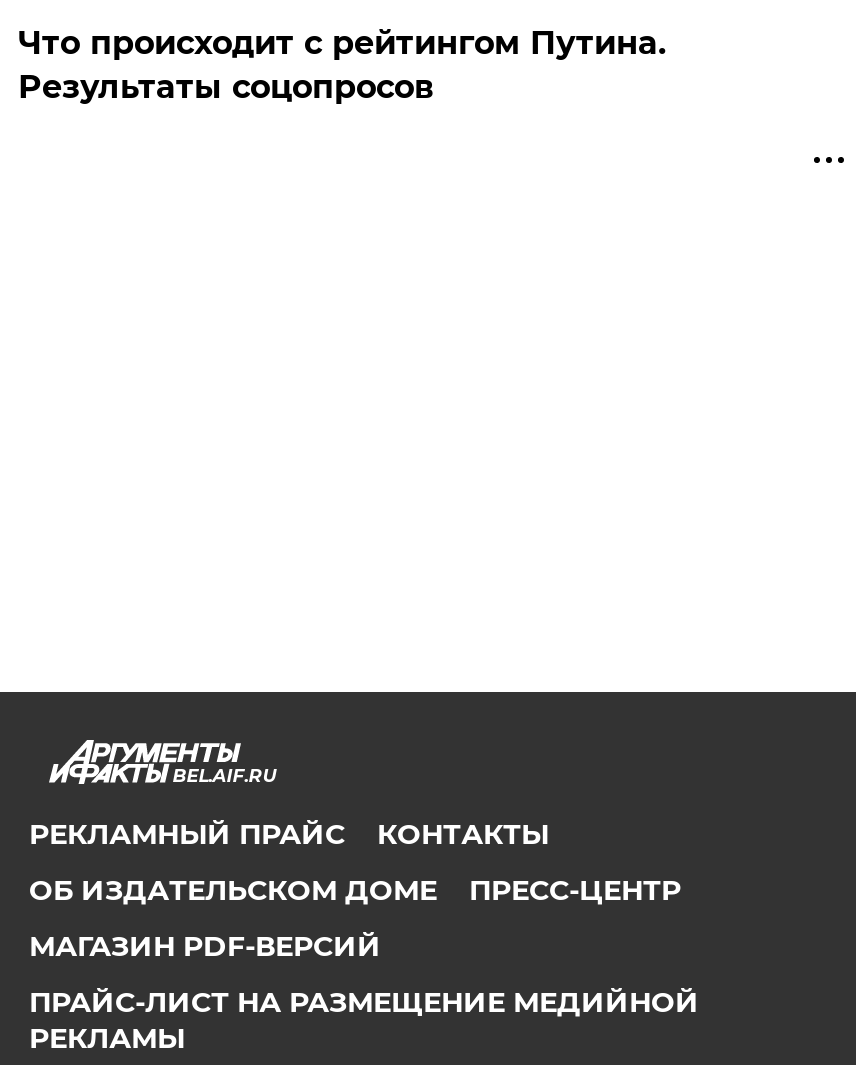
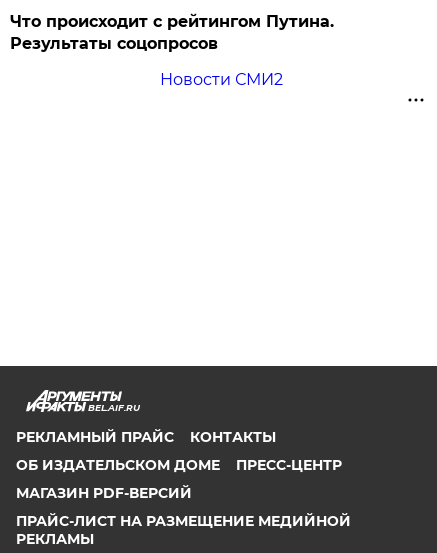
none -> [160,70,283,89] Новости СМИ2

